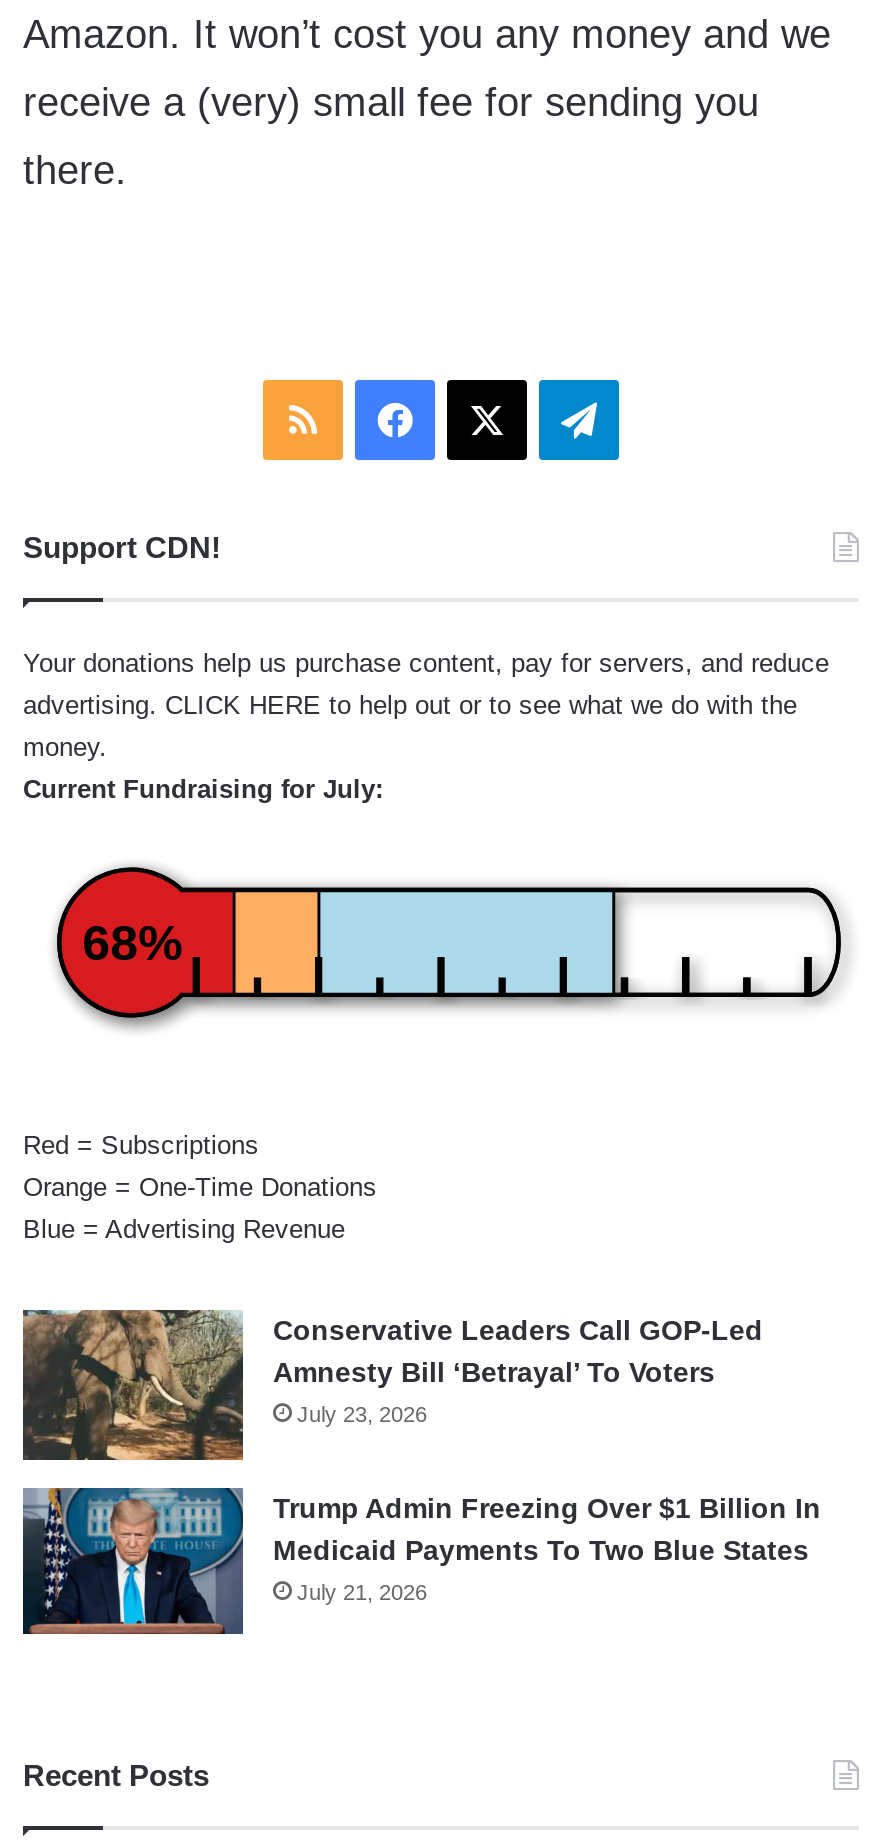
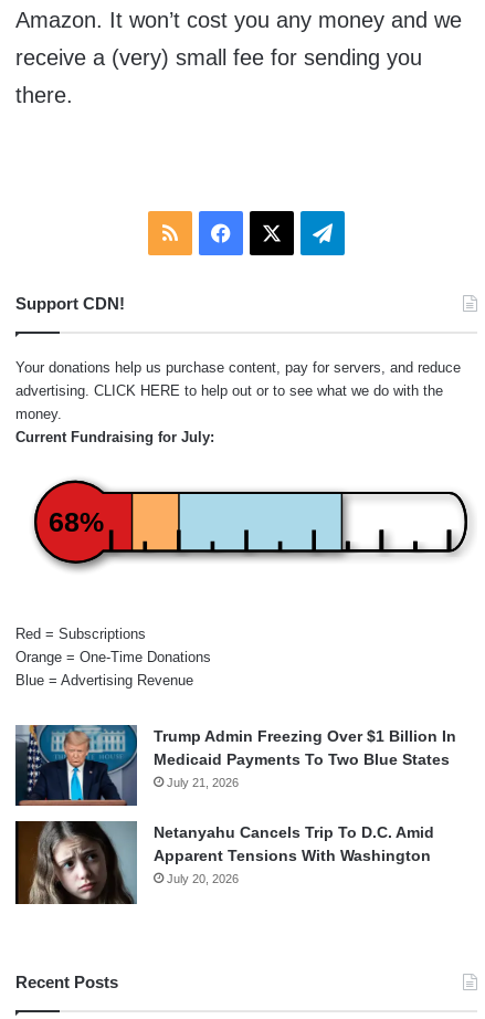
[23,1308,763,1462] [image] | Conservative Leaders Call GOP-Led | Amnesty Bill ‘Betrayal’ To Voters | July 23, 2026 -> none
moved [21,1484,821,1634] -> [14,723,456,806]: [image] | Trump Admin Freezing Over $1 Billion In | Medicaid Payments To Two Blue States | July 21, 2026
none -> [14,820,434,905] [image] | Netanyahu Cancels Trip To D.C. Amid | Apparent Tensions With Washington | July 20, 2026

